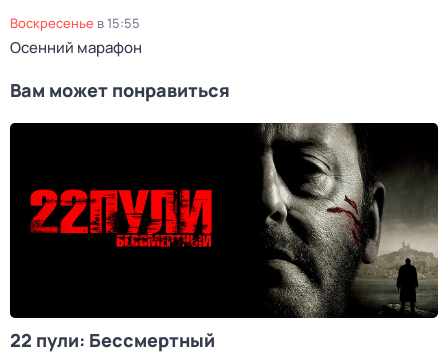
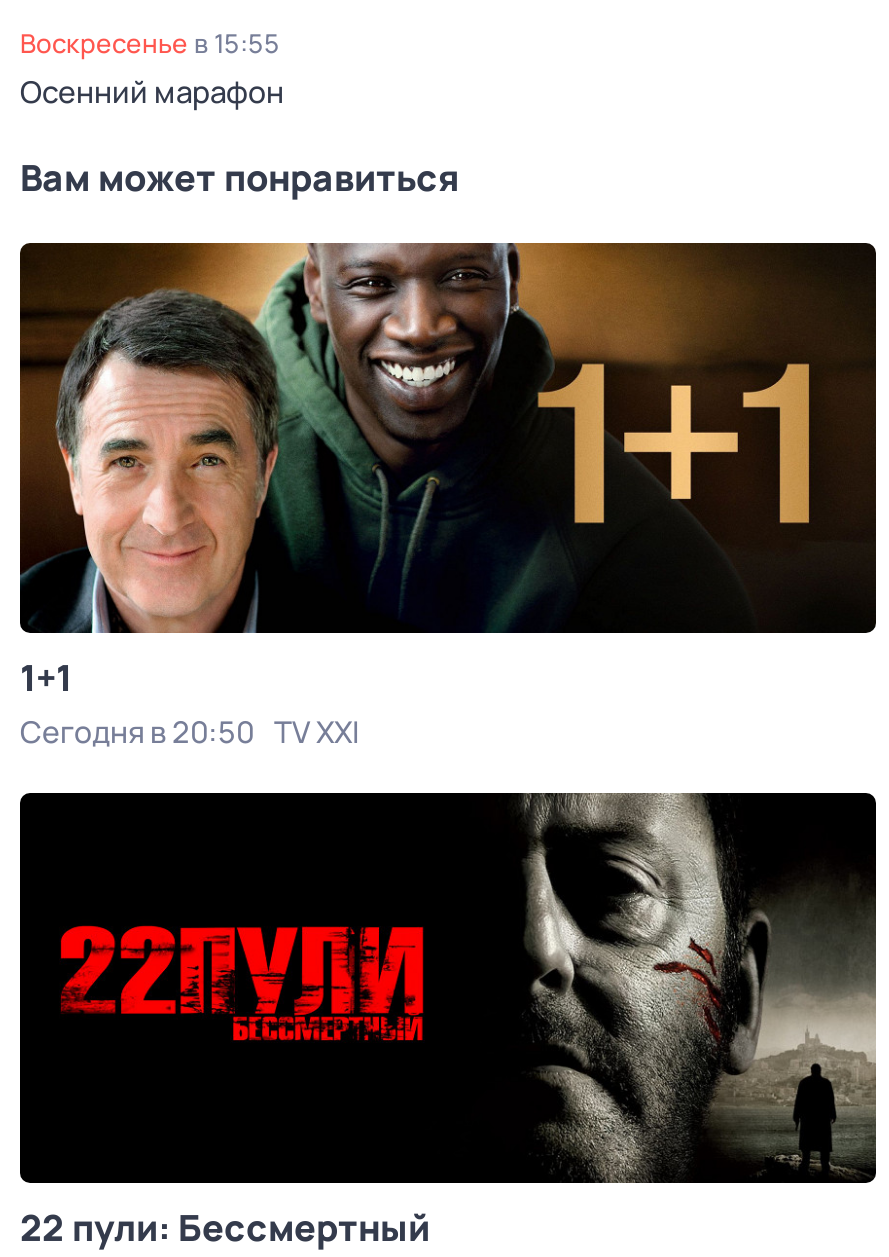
none -> [20,241,876,753] [image] | 1+1 | Сегодня в 20:50 TV XXI

